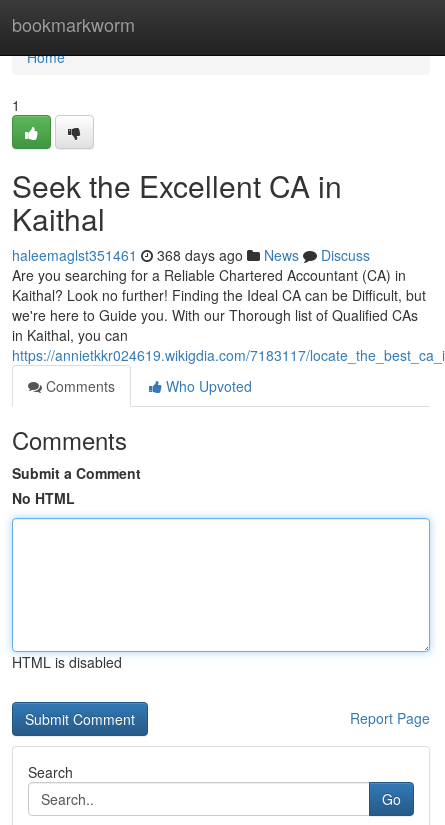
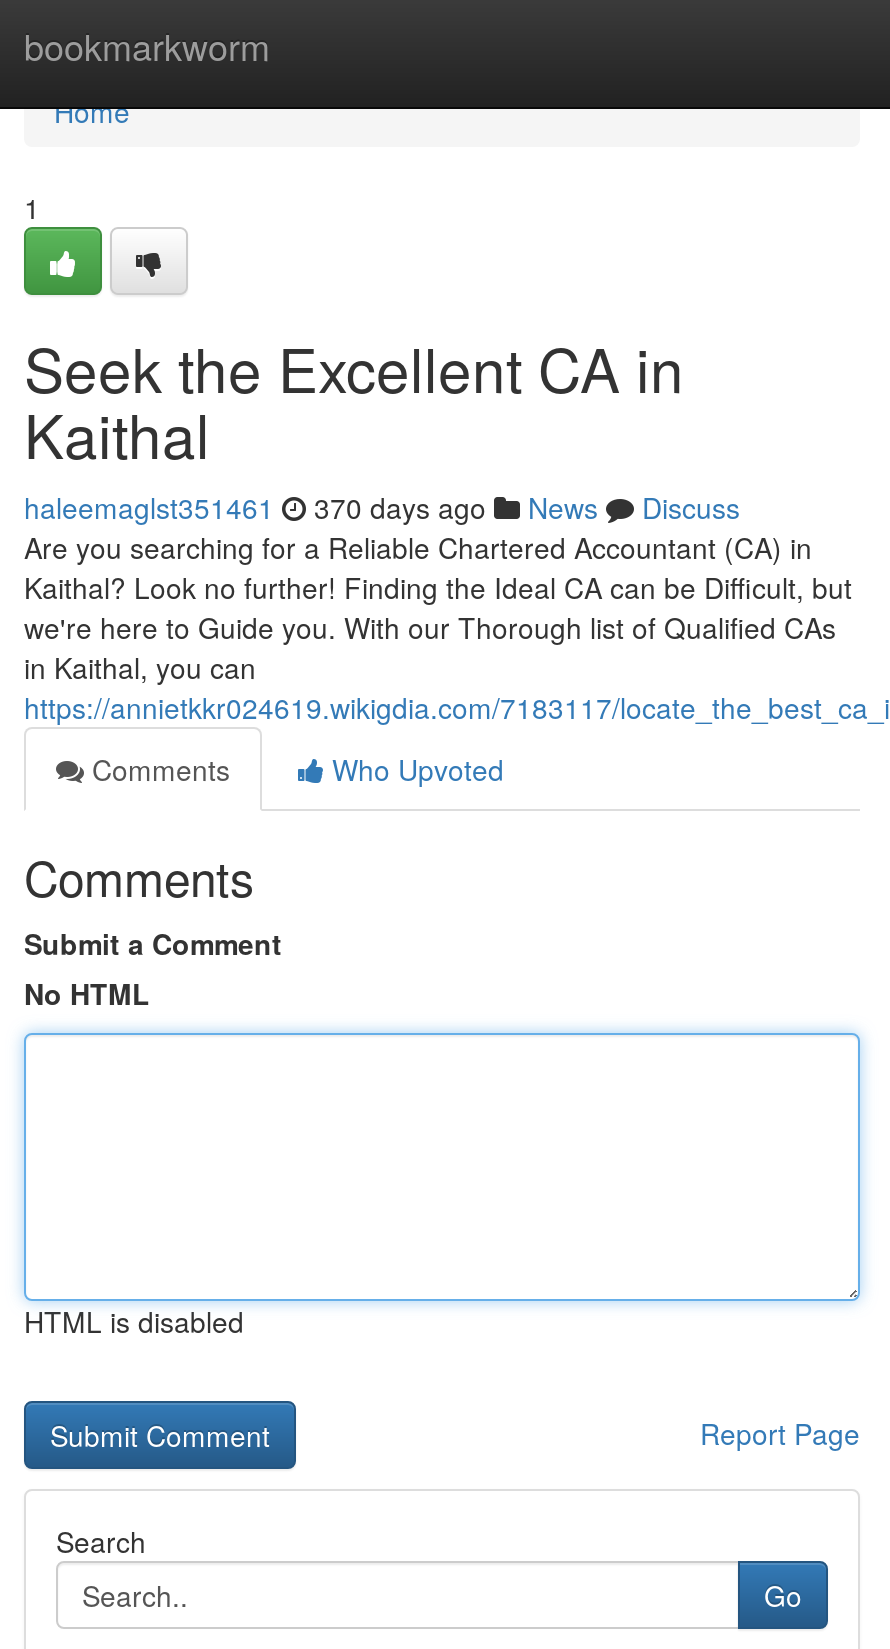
[12,245,370,265] haleemaglst351461 368 days ago News Discuss -> [24,487,740,527] haleemaglst351461 370 days ago News Discuss

